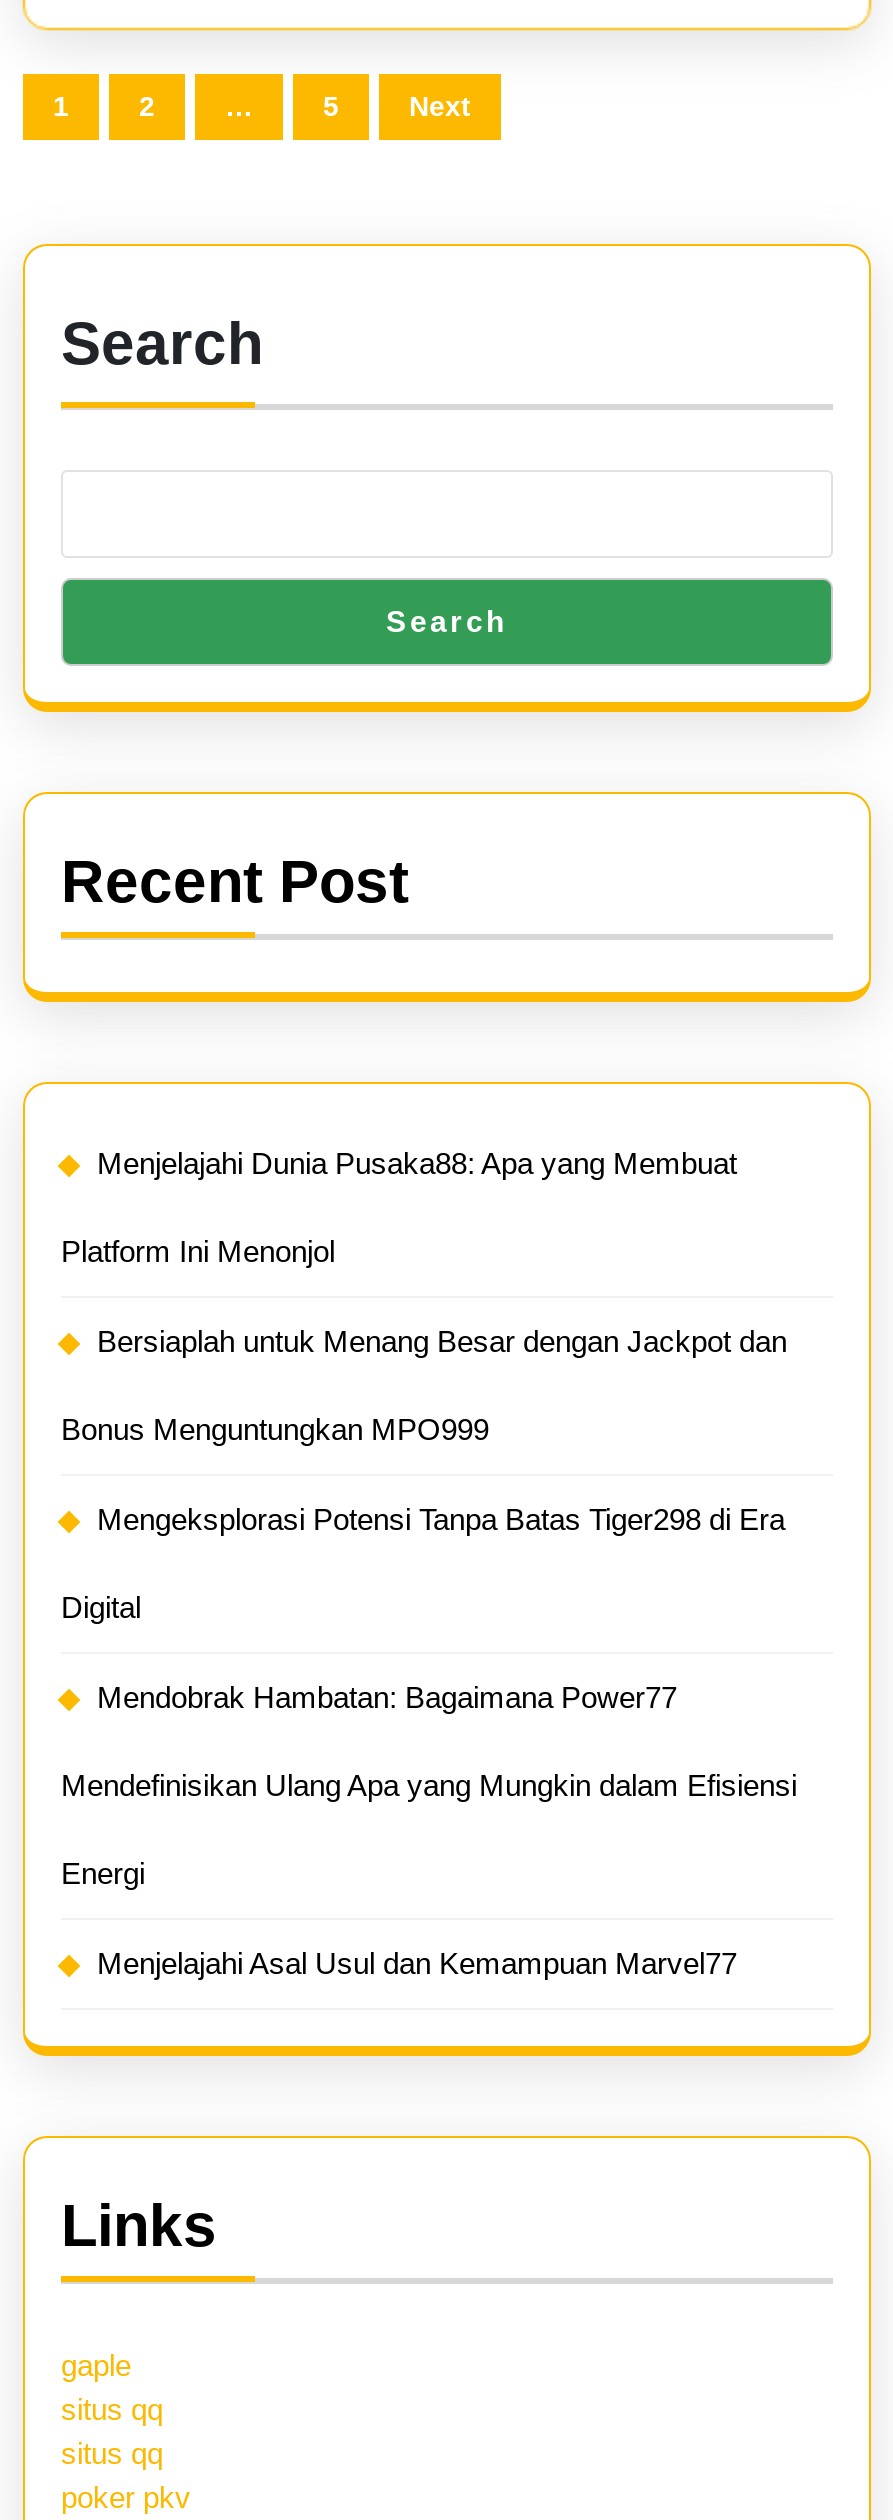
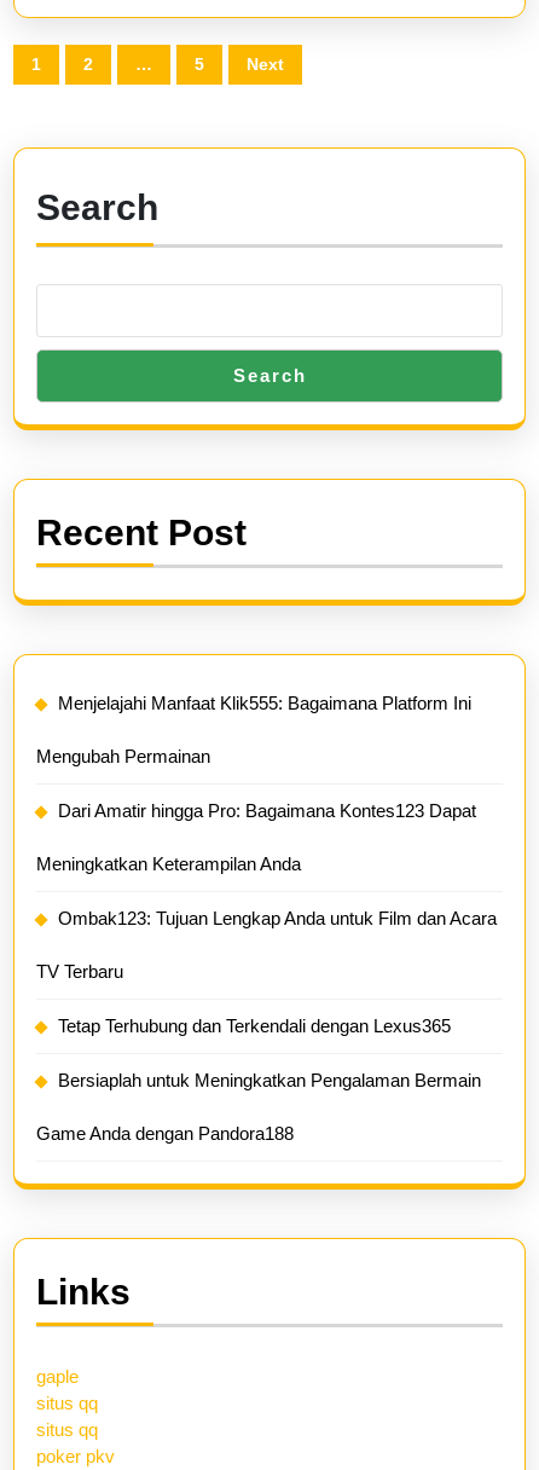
[61,1146,797,1980] Menjelajahi Dunia Pusaka88: Apa yang Membuat | Platform Ini Menonjol | Bersiaplah untuk Menang Besar dengan Jackpot dan | Bonus Menguntungkan MPO999 | Mengeksplorasi Potensi Tanpa Batas Tiger298 di Era | Digital | Mendobrak Hambatan: Bagaimana Power77 | Mendefinisikan Ulang Apa yang Mungkin dalam Efisiensi | Energi | Menjelajahi Asal Usul dan Kemampuan Marvel77 -> [36,693,497,1144] Menjelajahi Manfaat Klik555: Bagaimana Platform Ini | Mengubah Permainan | Dari Amatir hingga Pro: Bagaimana Kontes123 Dapat | Meningkatkan Keterampilan Anda | Ombak123: Tujuan Lengkap Anda untuk Film dan Acara | TV Terbaru | Tetap Terhubung dan Terkendali dengan Lexus365 | Bersiaplah untuk Meningkatkan Pengalaman Bermain | Game Anda dengan Pandora188

